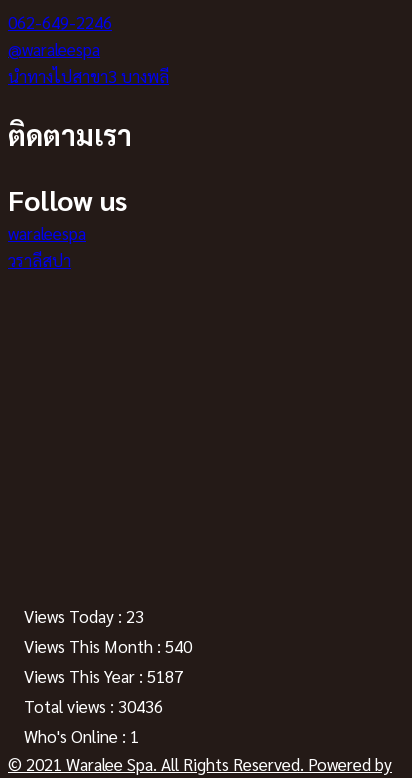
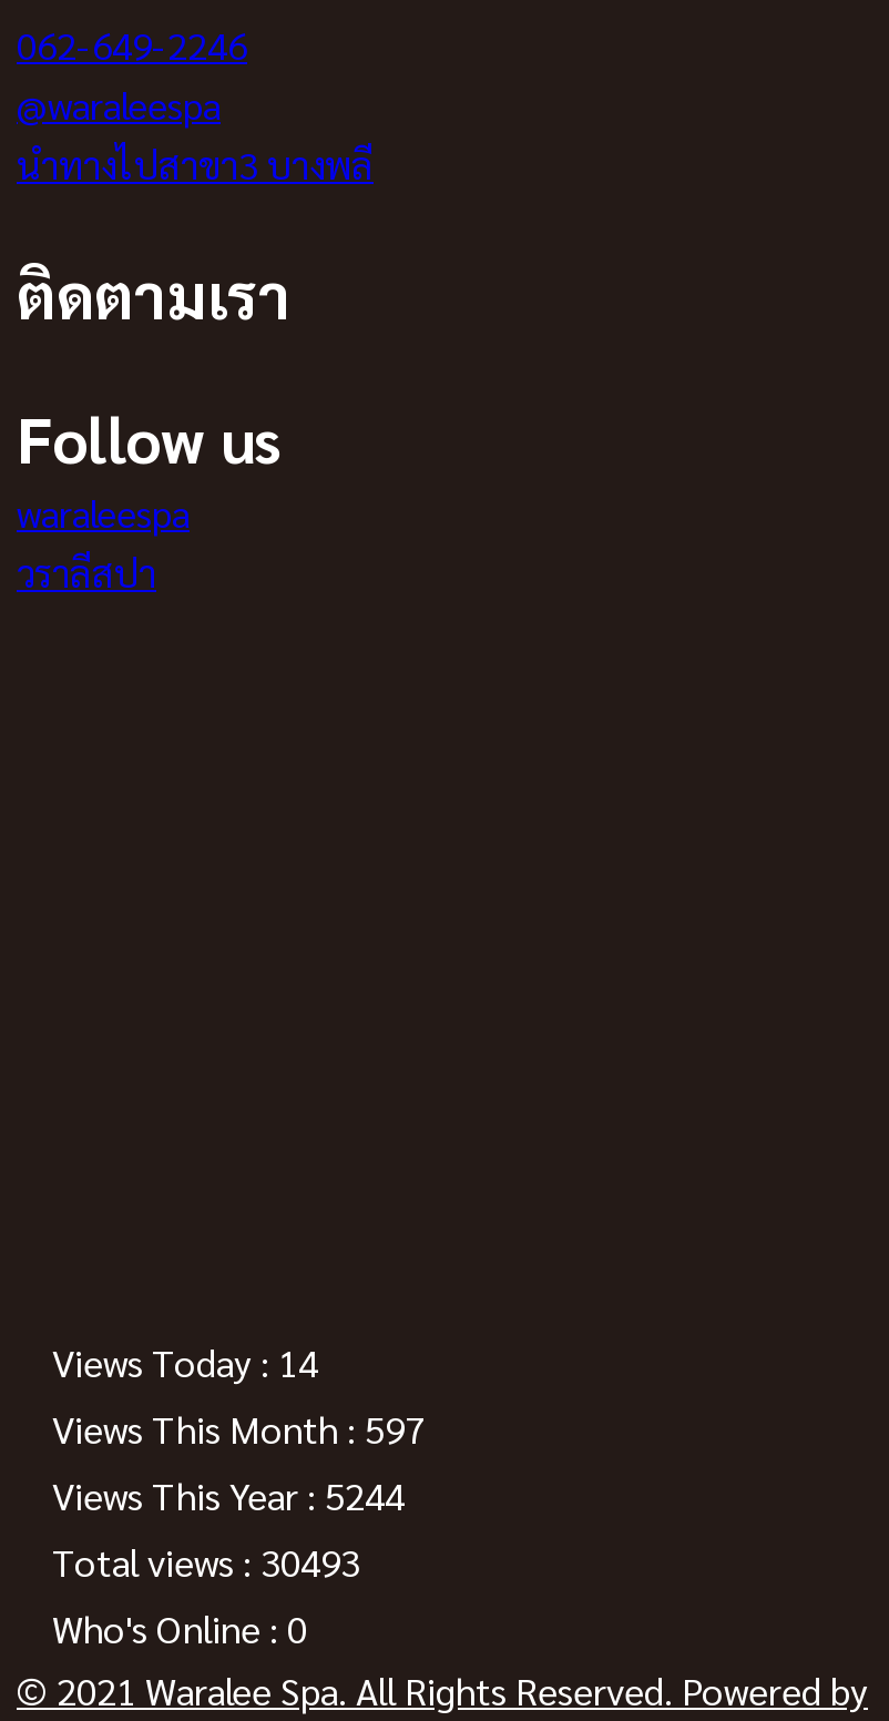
[24,605,144,627] Views Today : 23 -> [52,1338,318,1386] Views Today : 14
[24,635,192,657] Views This Month : 540 -> [52,1404,425,1453] Views This Month : 597
[24,665,183,687] Views This Year : 5187 -> [52,1471,405,1519] Views This Year : 5244
[24,695,163,717] Total views : 30436 -> [52,1537,360,1586] Total views : 30493
[24,725,139,747] Who's Online : 1 -> [52,1604,307,1652] Who's Online : 0

